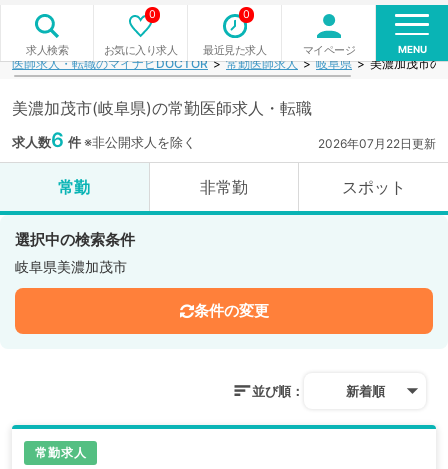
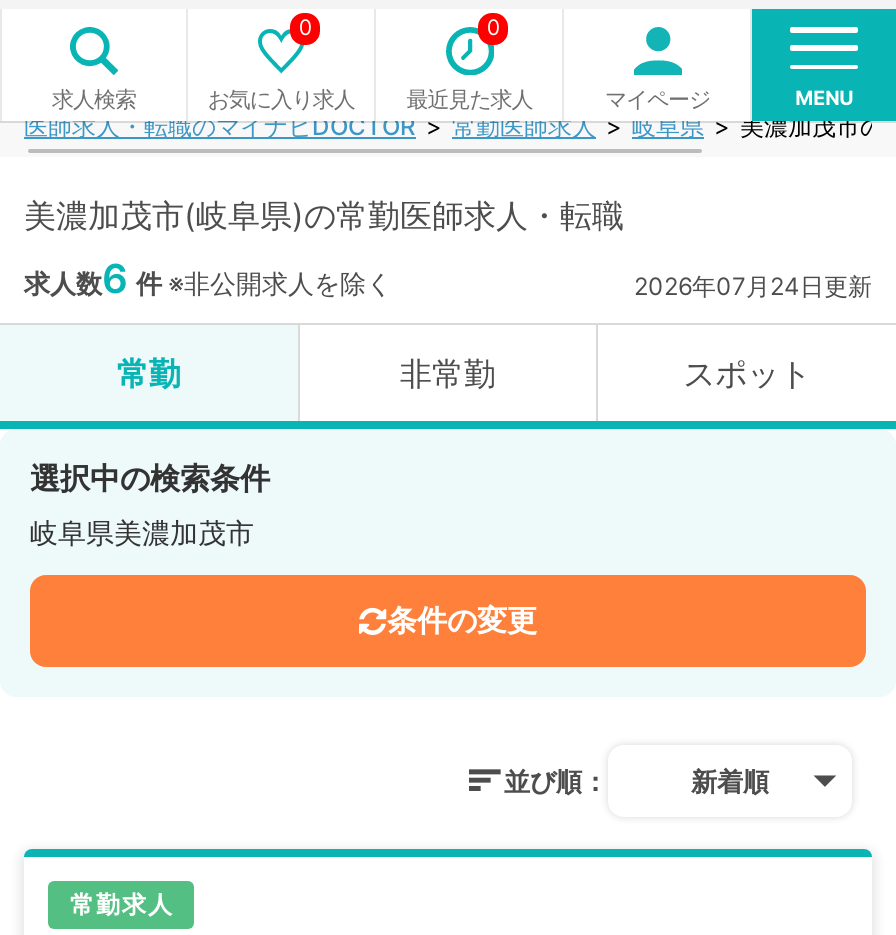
[318,136,436,151] 2026年07月22日更新 -> [634,271,872,301] 2026年07月24日更新

